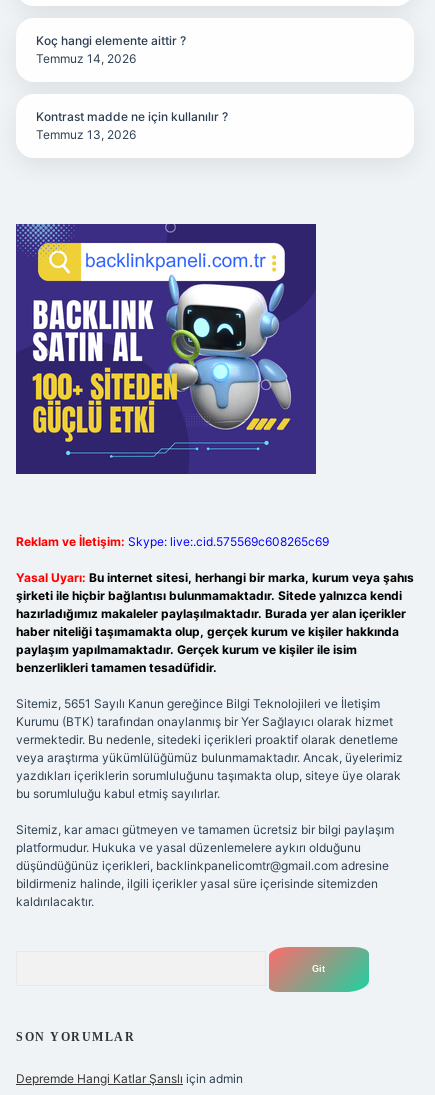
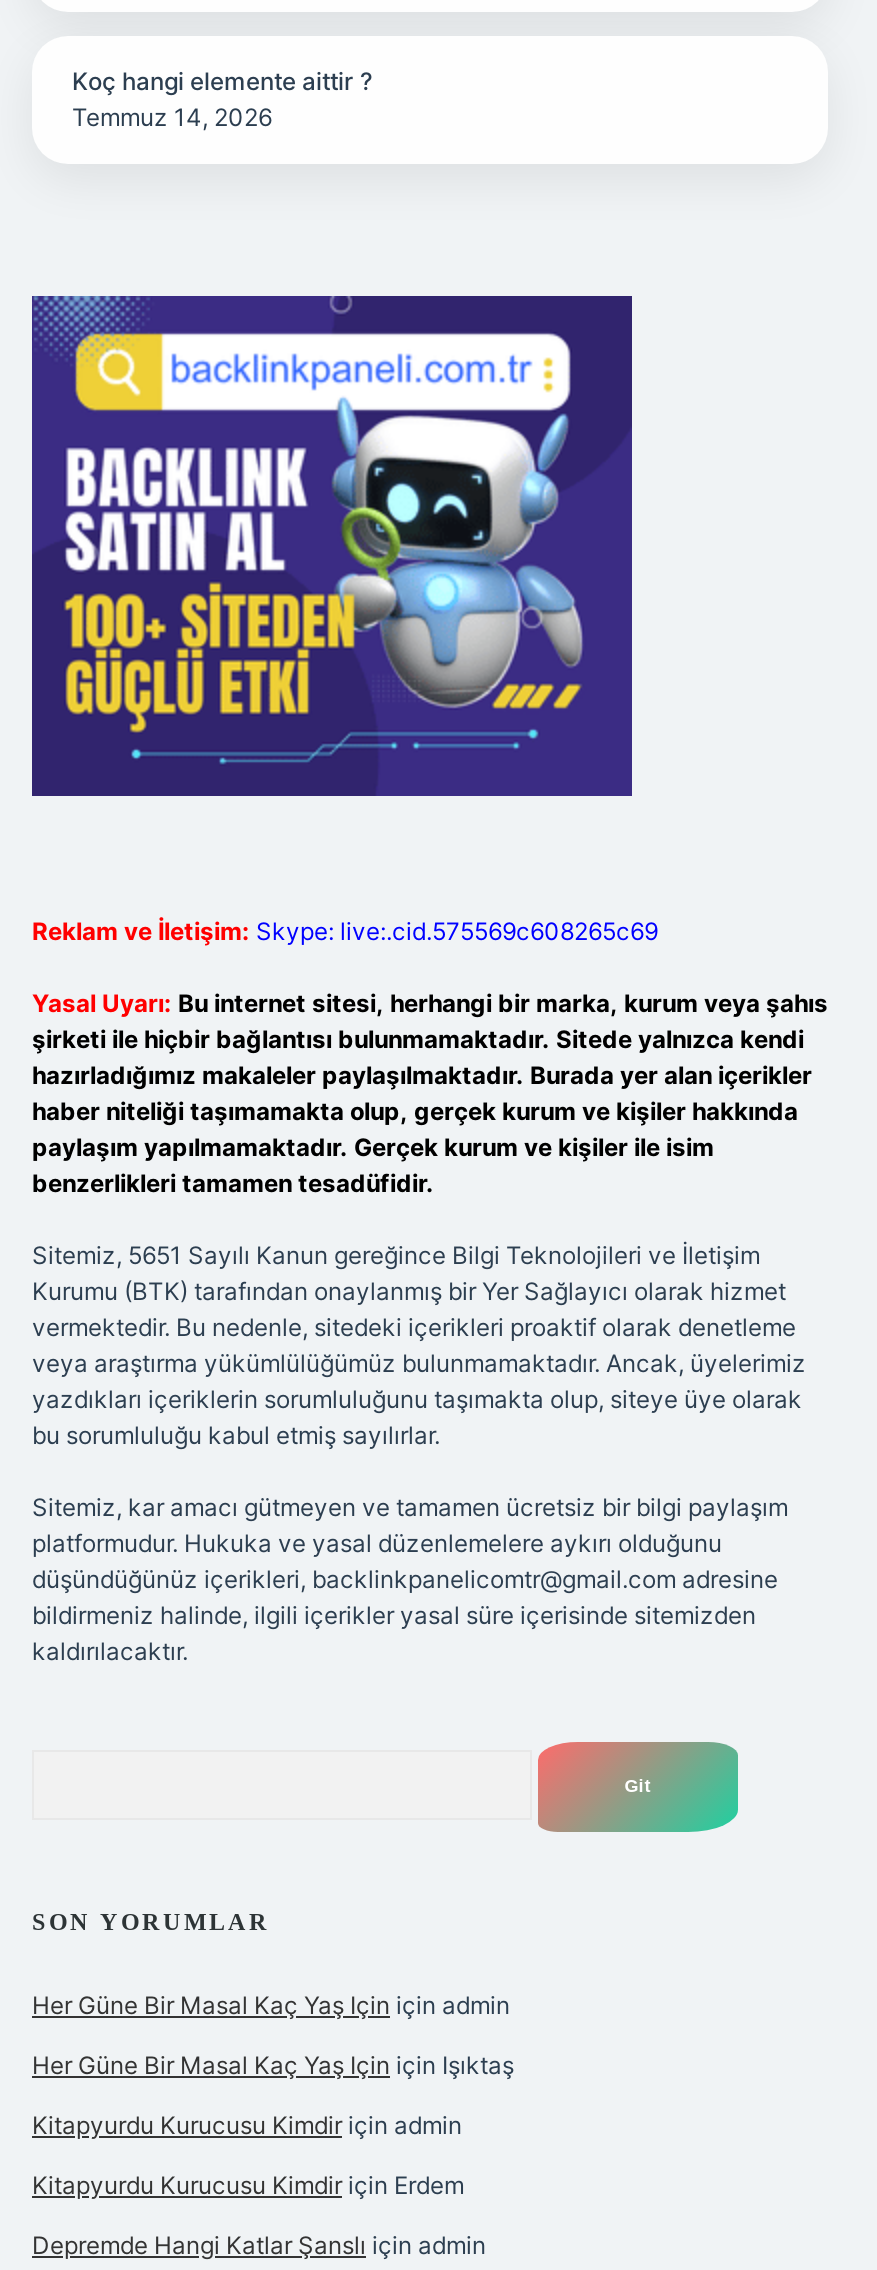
[36,109,228,142] Kontrast madde ne için kullanılır ? | Temmuz 13, 2026 -> none
moved [15,222,77,269] -> [30,292,154,386]: [image]
moved [29,282,293,439] -> [58,412,586,726]: [image]
moved [16,534,414,1044] -> [32,916,828,1936]: [image] | Reklam ve İletişim: Skype: live:.cid.575569c608265c69 | Yasal Uyarı: Bu internet sitesi, herhangi bir marka, kurum veya şahıs | ... | kaldırılacaktır. | SON YORUMLAR
none -> [32,1990,514,2200] Her Güne Bir Masal Kaç Yaş Için için admin | Her Güne Bir Masal Kaç Yaş Için için Işıktaş | Kitapyurdu Kurucusu Kimdir için admin | Kitapyurdu Kurucusu Kimdir için Erdem

